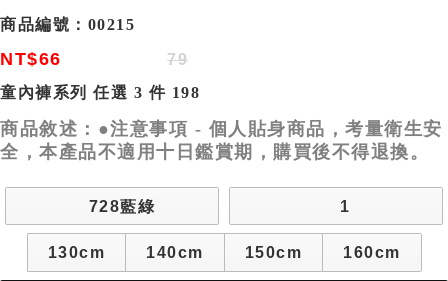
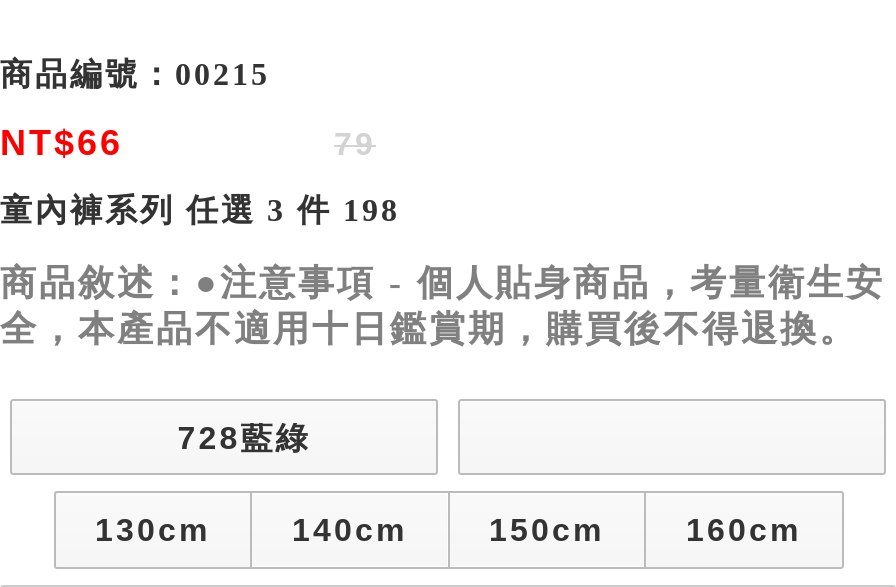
[340,198,351,215] 1 -> none

